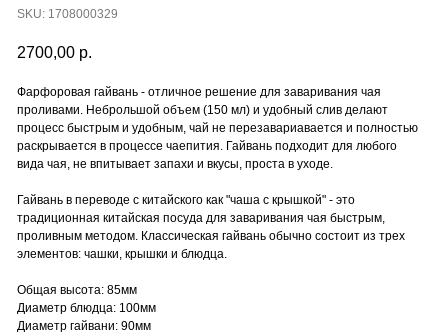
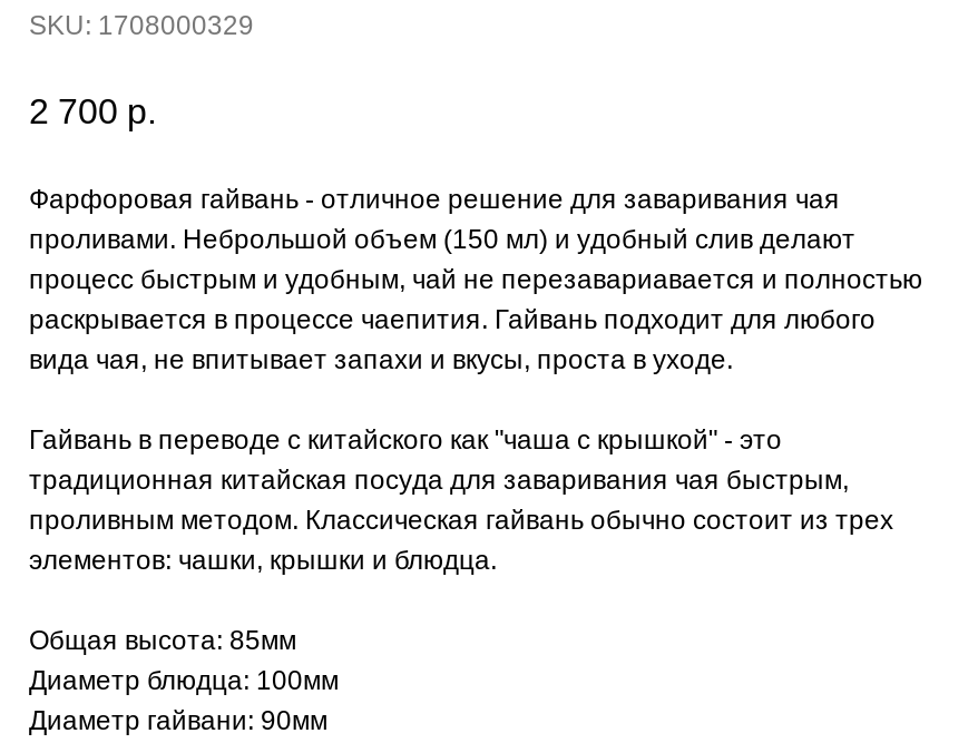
[17,44,92,61] 2700,00 р. -> [29,93,156,131] 2 700 р.

